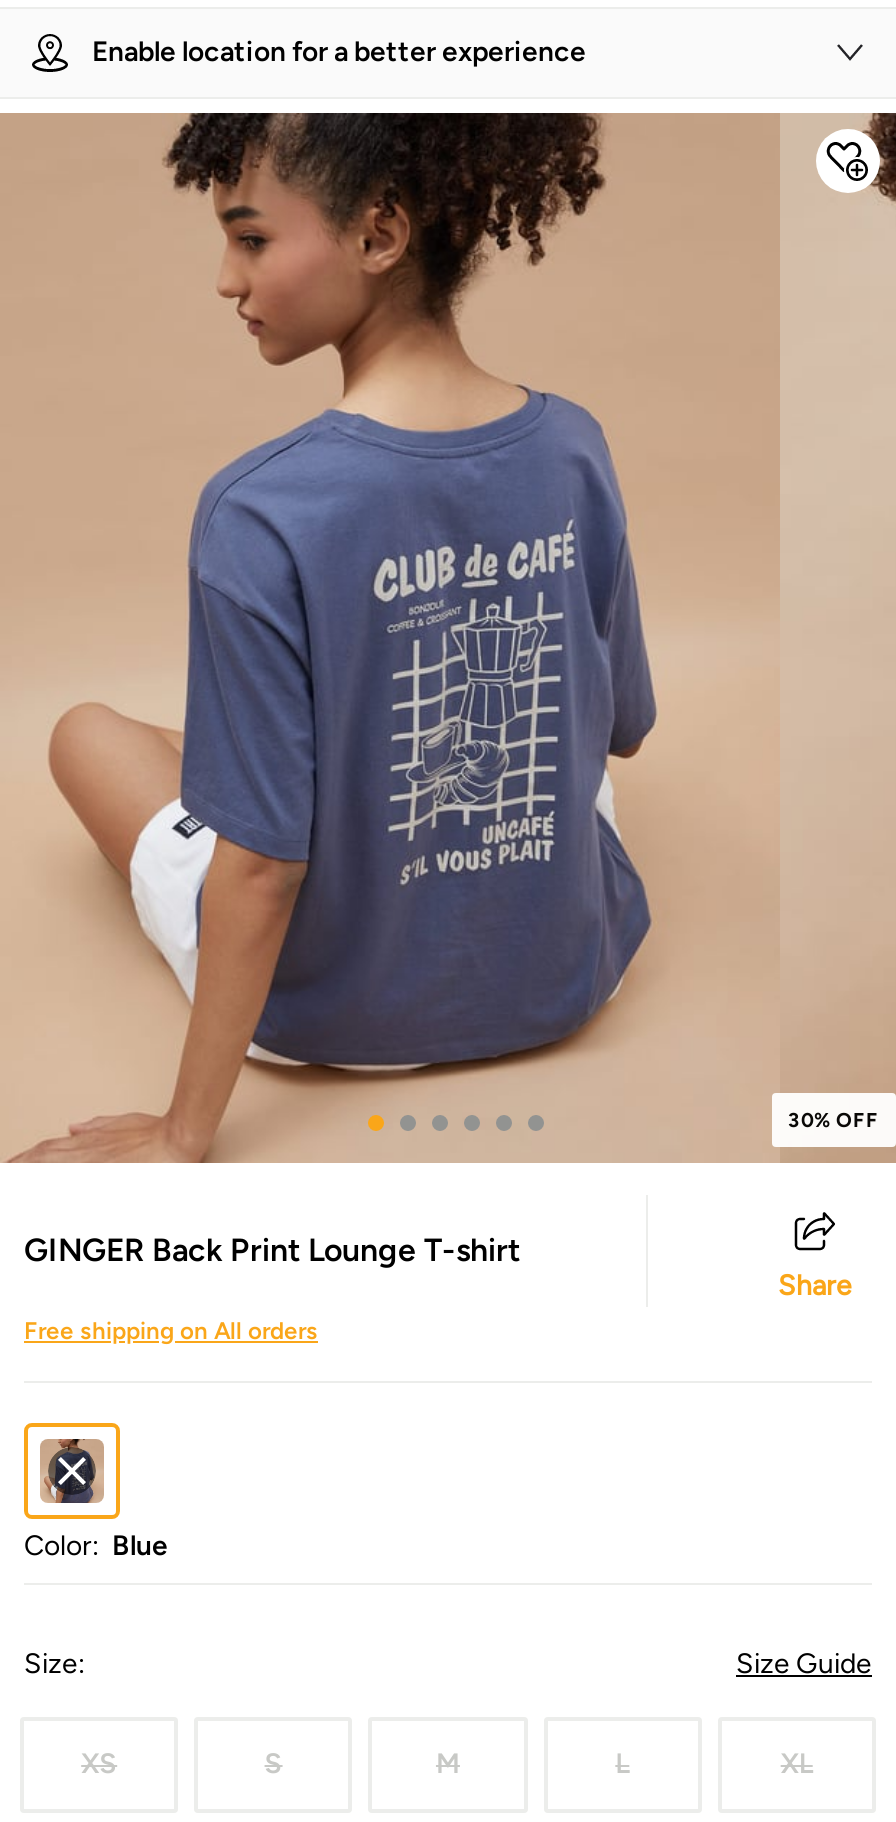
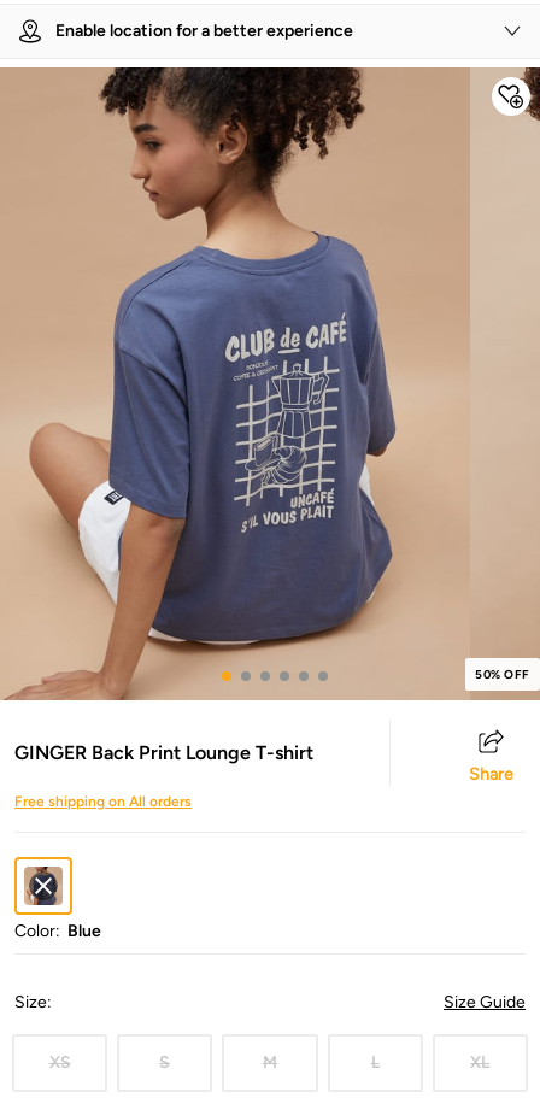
[788,1107,879,1133] 30% OFF -> [475,667,530,682] 50% OFF

